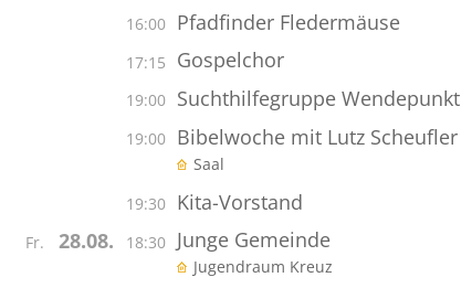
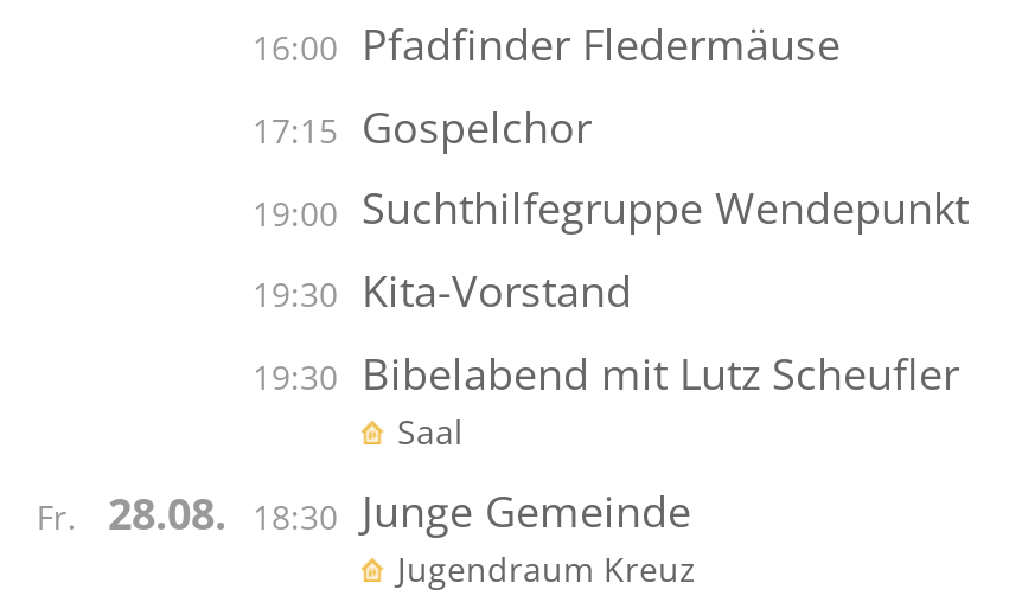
[126,123,458,150] 19:00 Bibelwoche mit Lutz Scheufler -> [253,344,959,401] 19:30 Bibelabend mit Lutz Scheufler
moved [193,153,224,174] -> [397,408,464,453]: Saal
moved [126,188,303,215] -> [253,262,632,319]: 19:30 Kita-Vorstand

